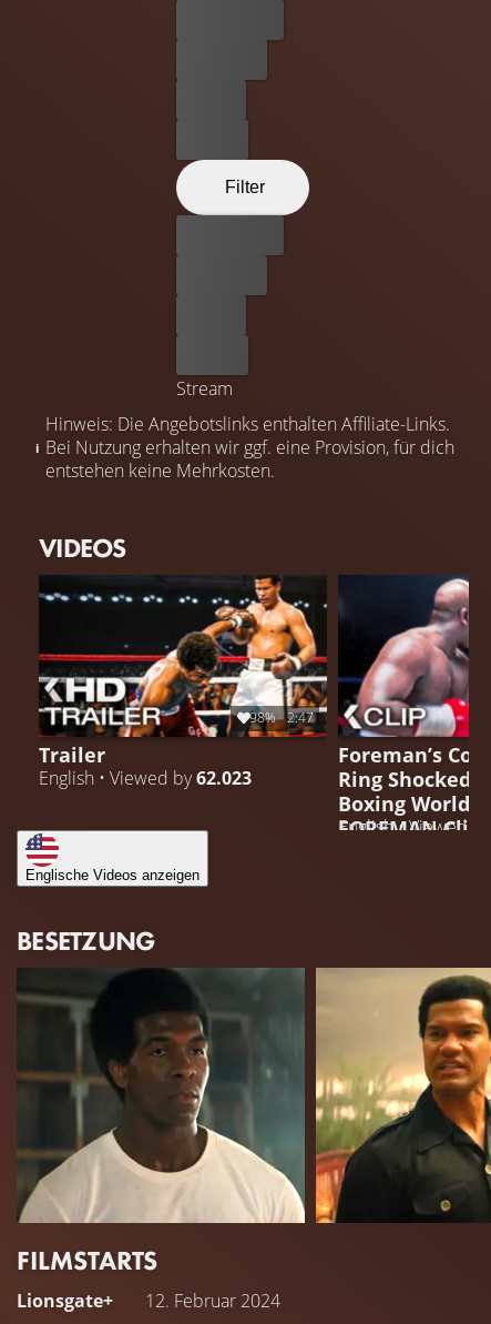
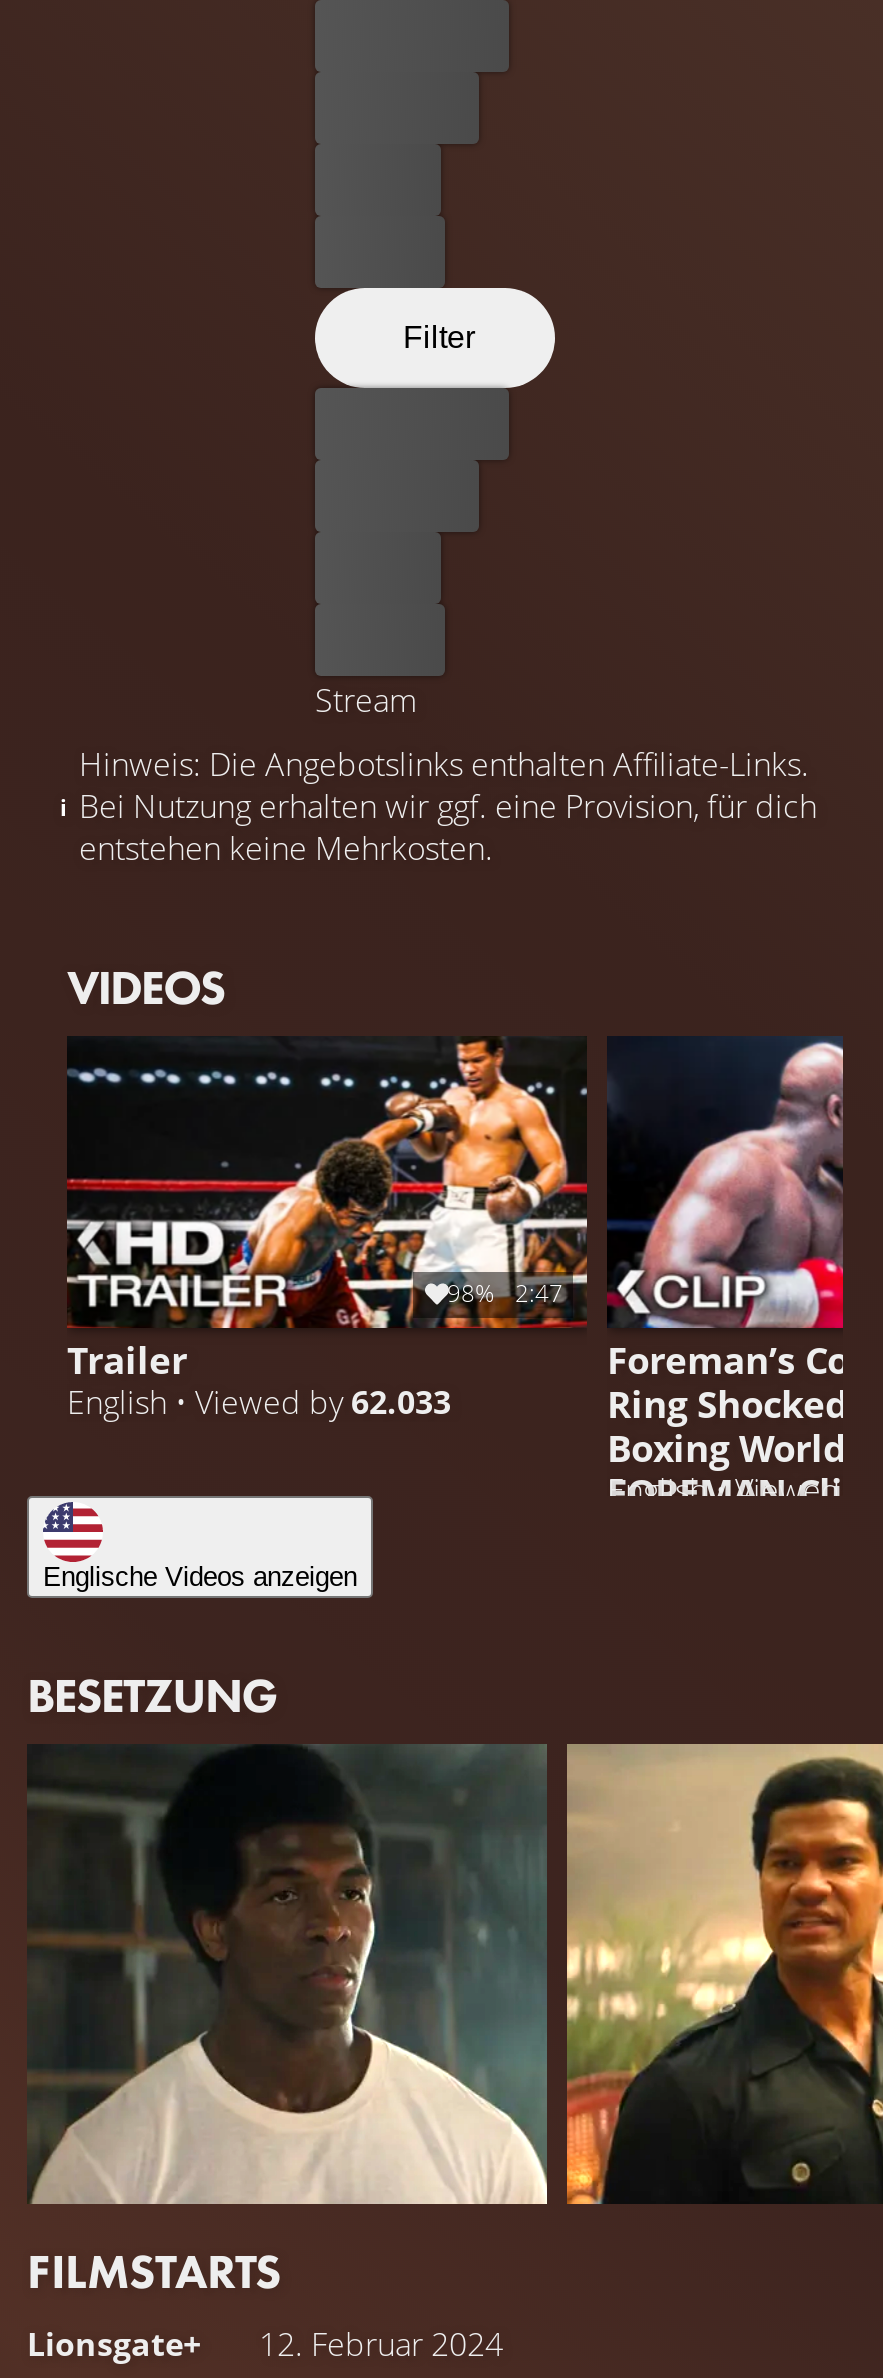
[39,766,252,790] English • Viewed by 62.023 -> [67,1380,451,1424] English • Viewed by 62.033

